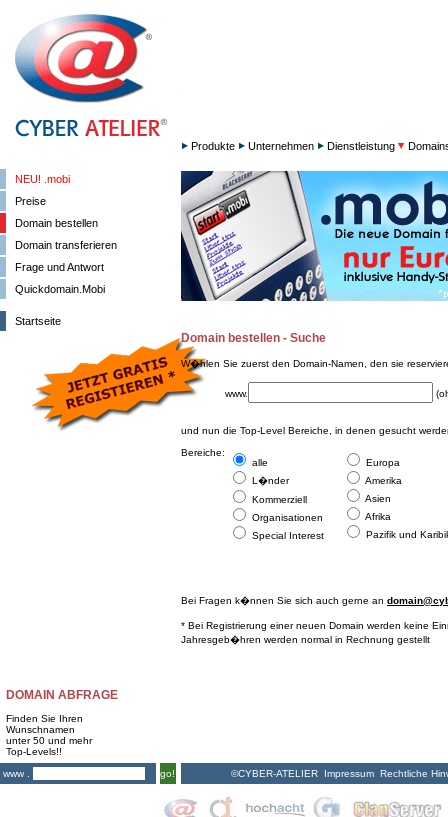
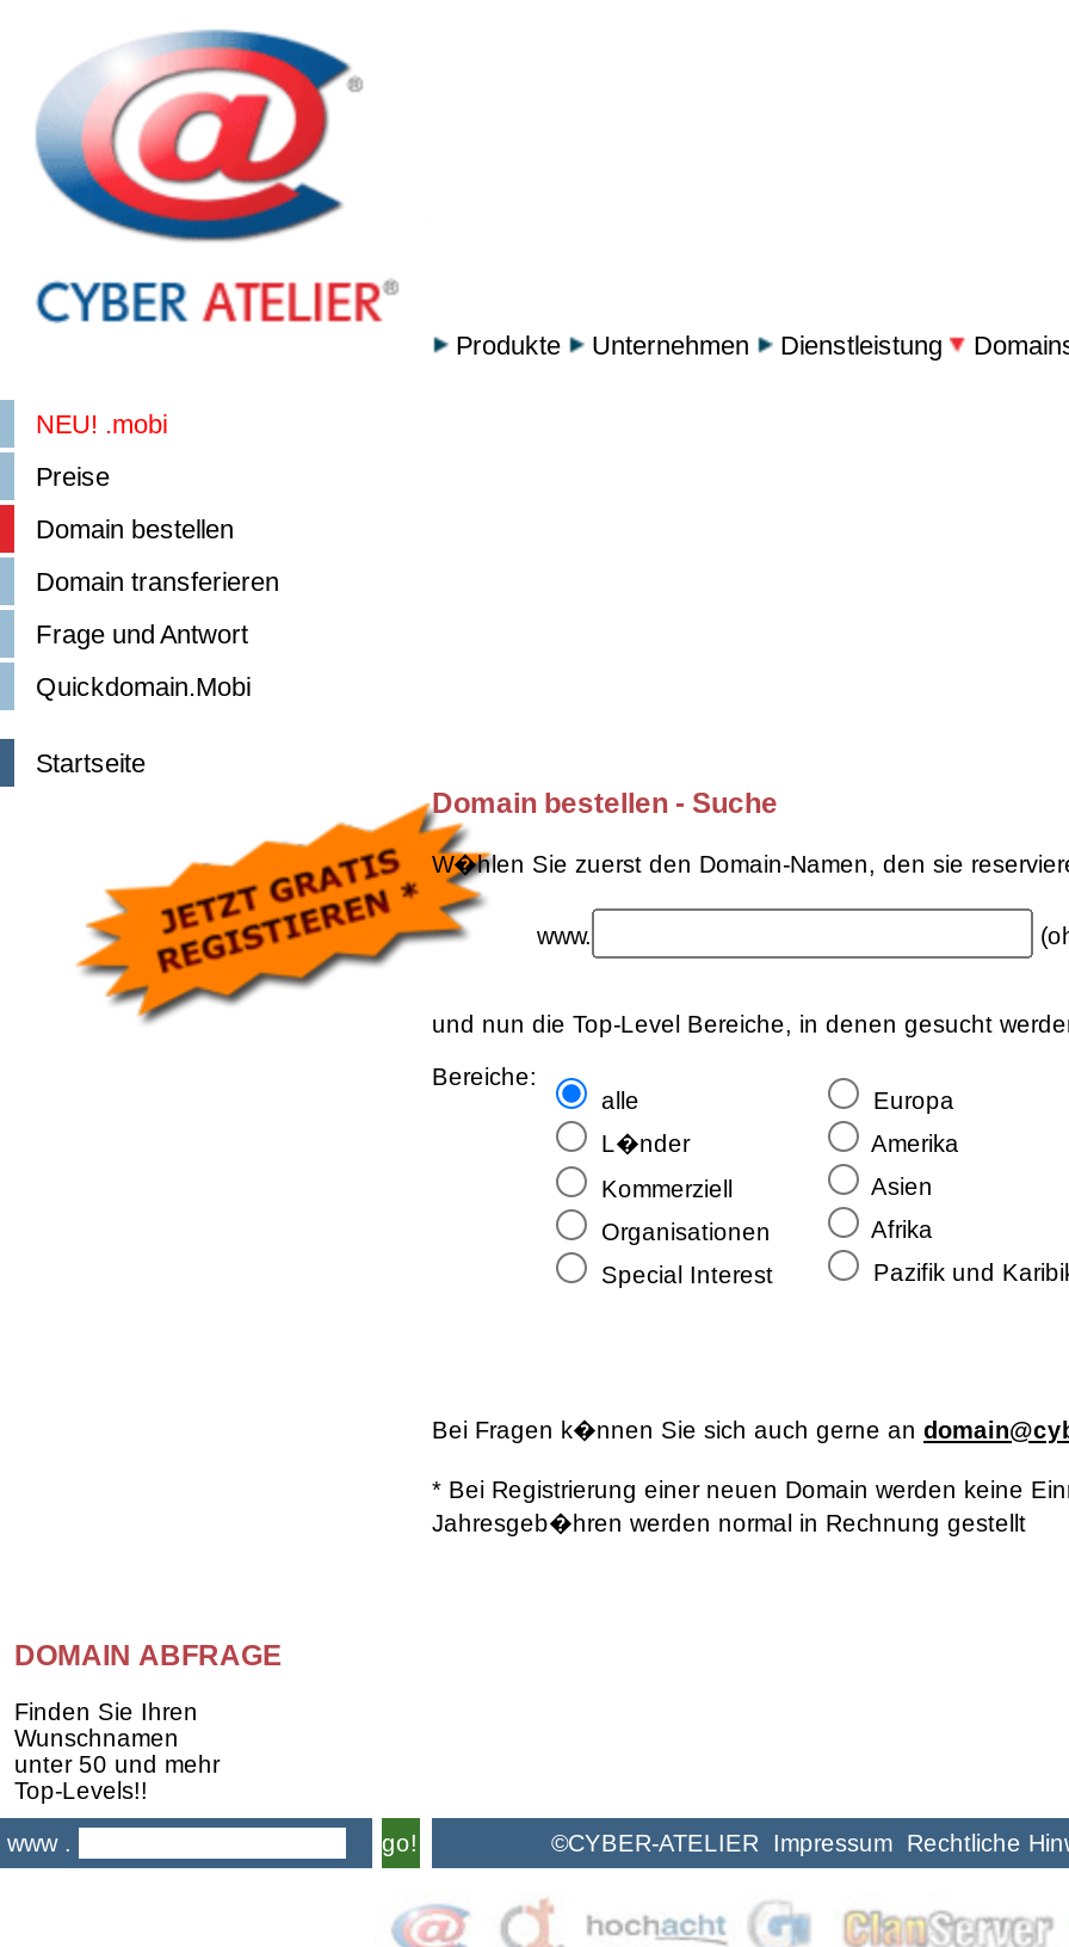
[180,170,445,302] [image] -> none

